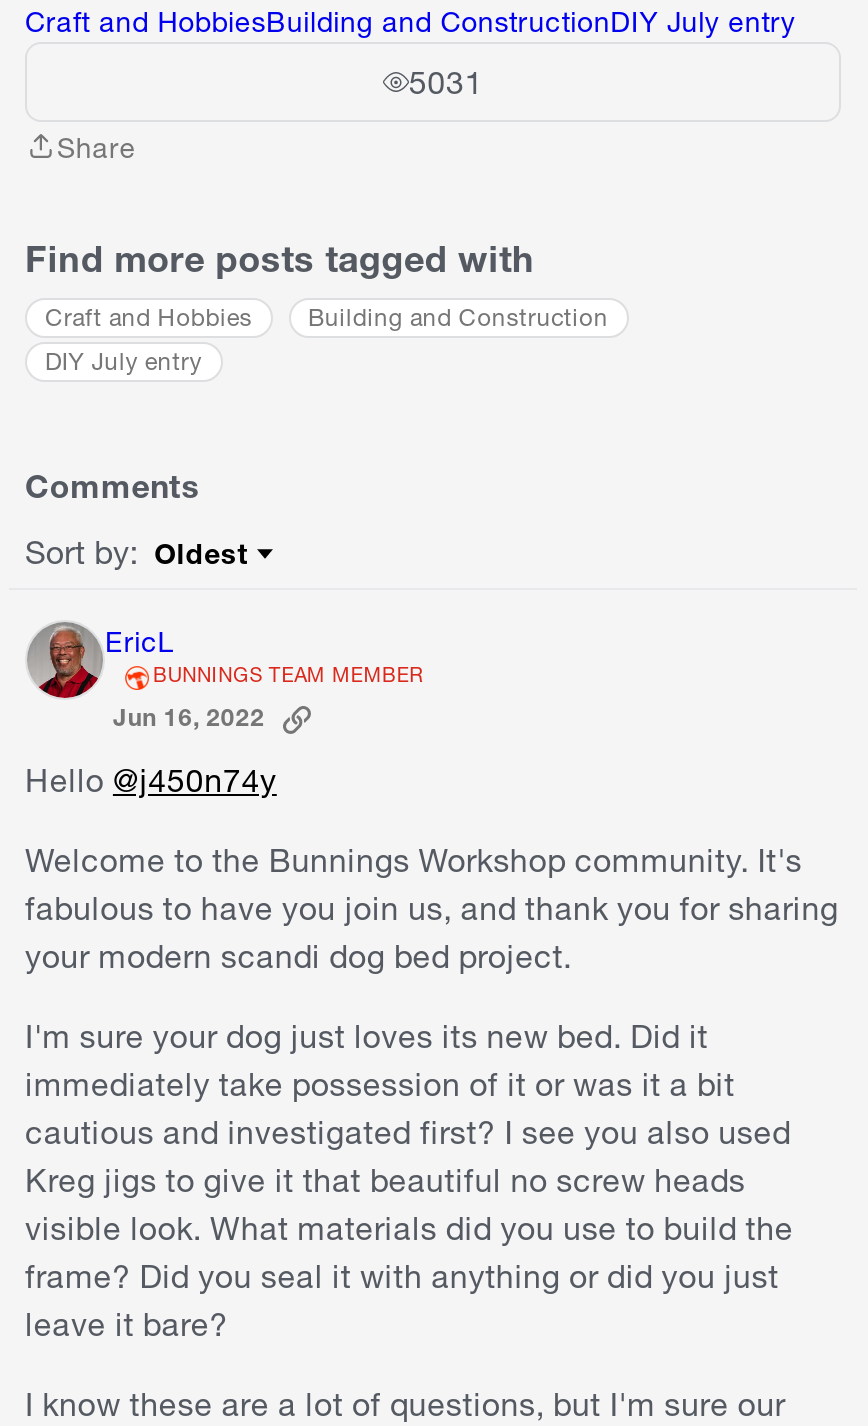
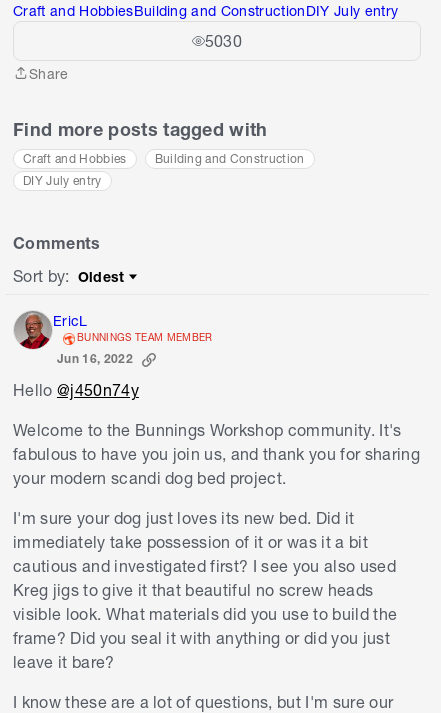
[409,63,483,101] 5031 -> [205,31,242,50] 5030

